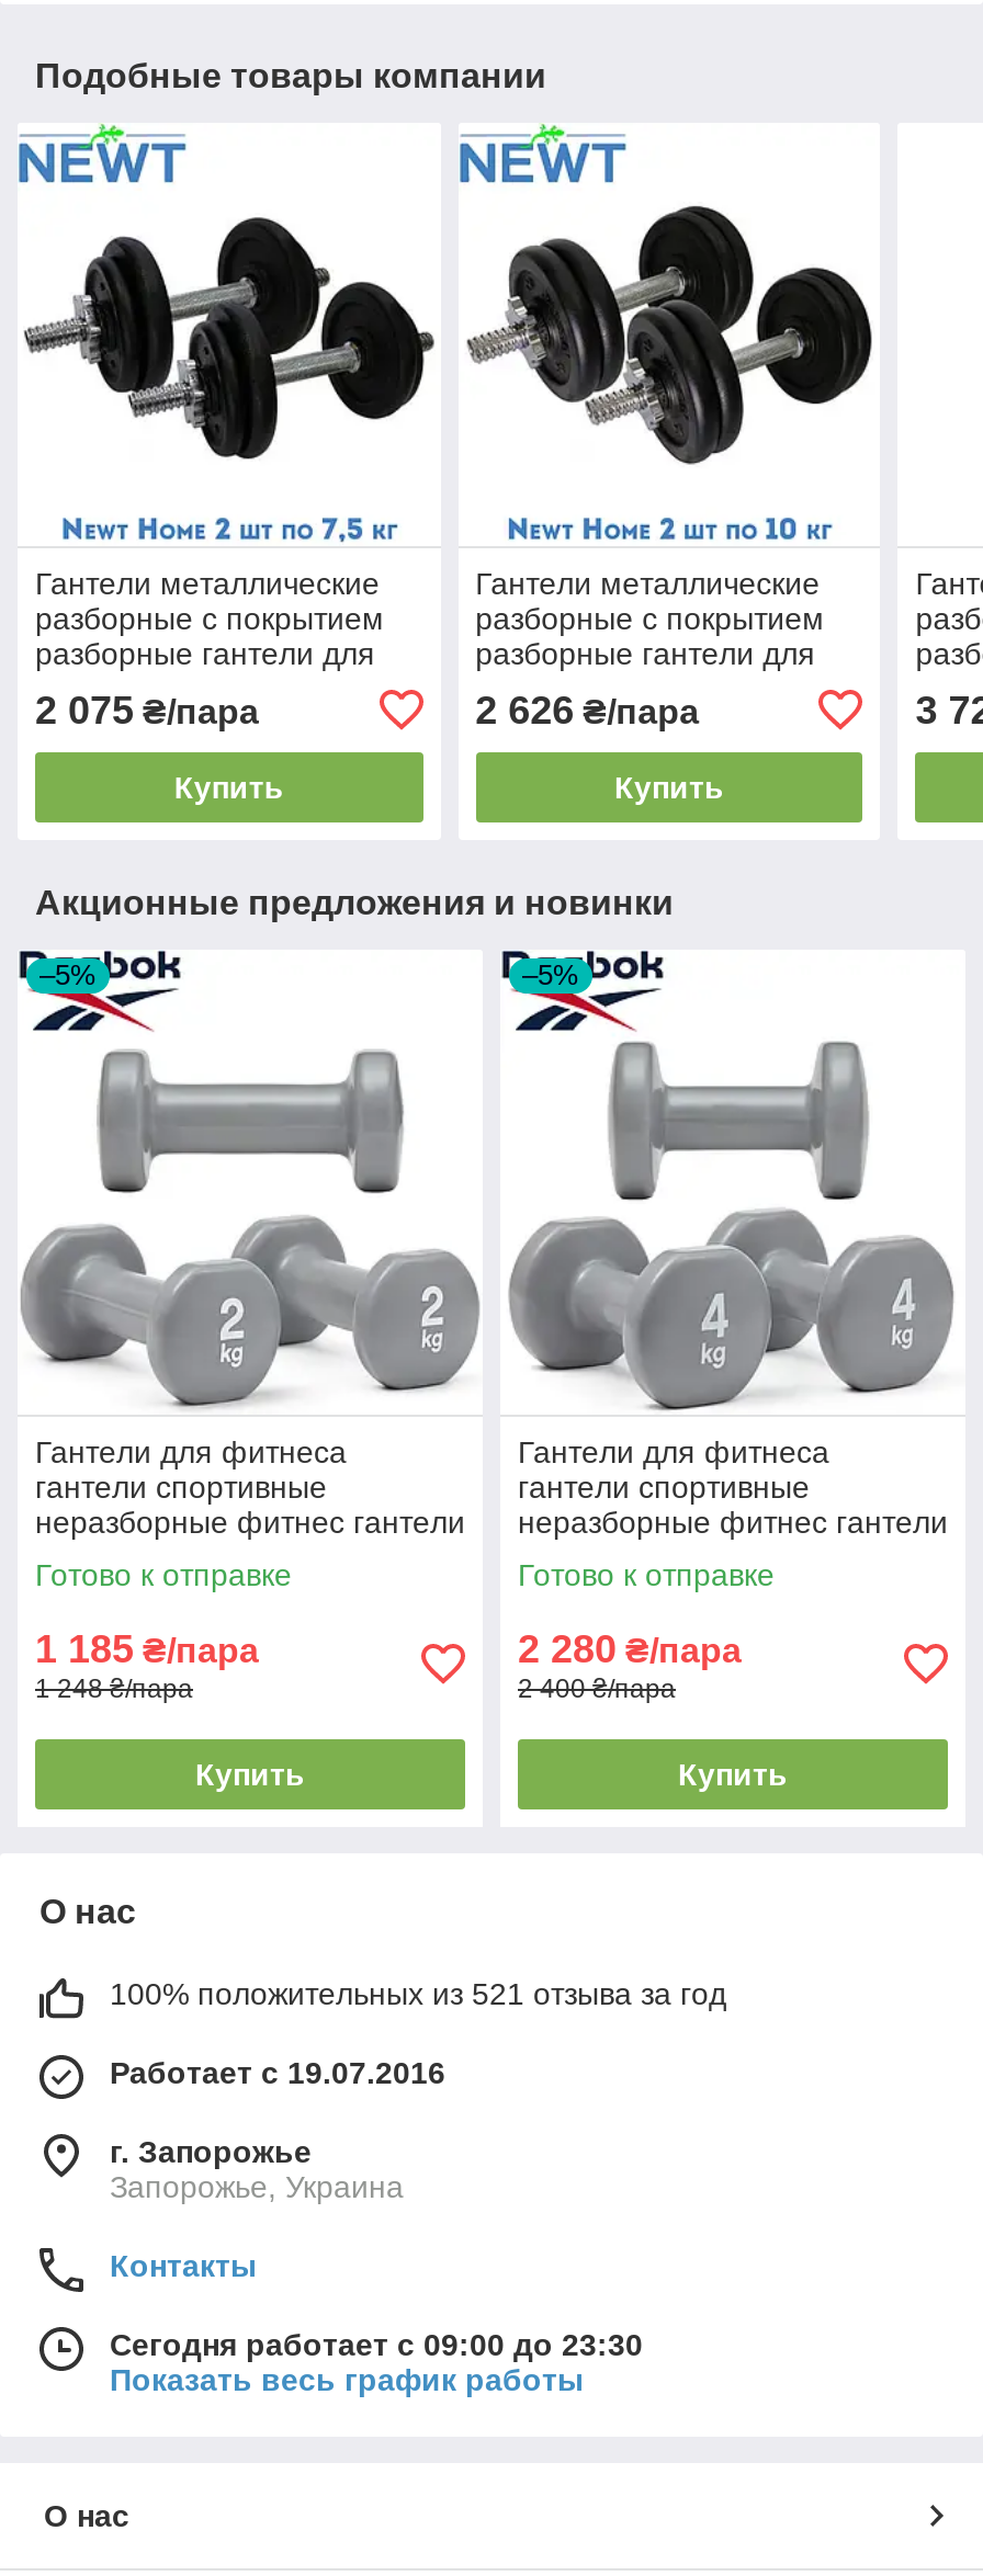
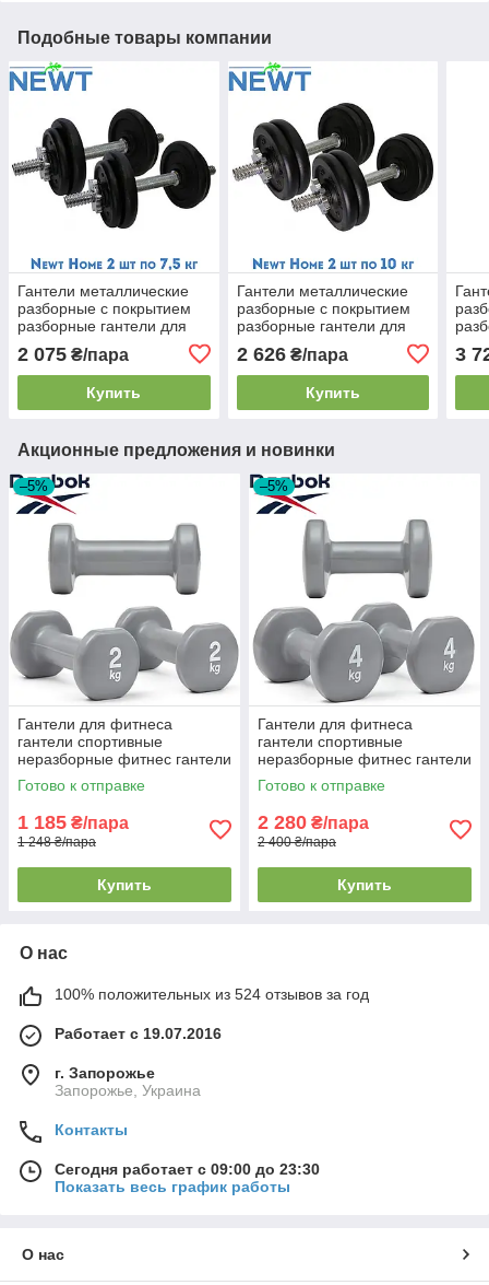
[110,1976,726,2011] 100% положительных из 521 отзыва за год -> [55,985,369,1003] 100% положительных из 524 отзывов за год

